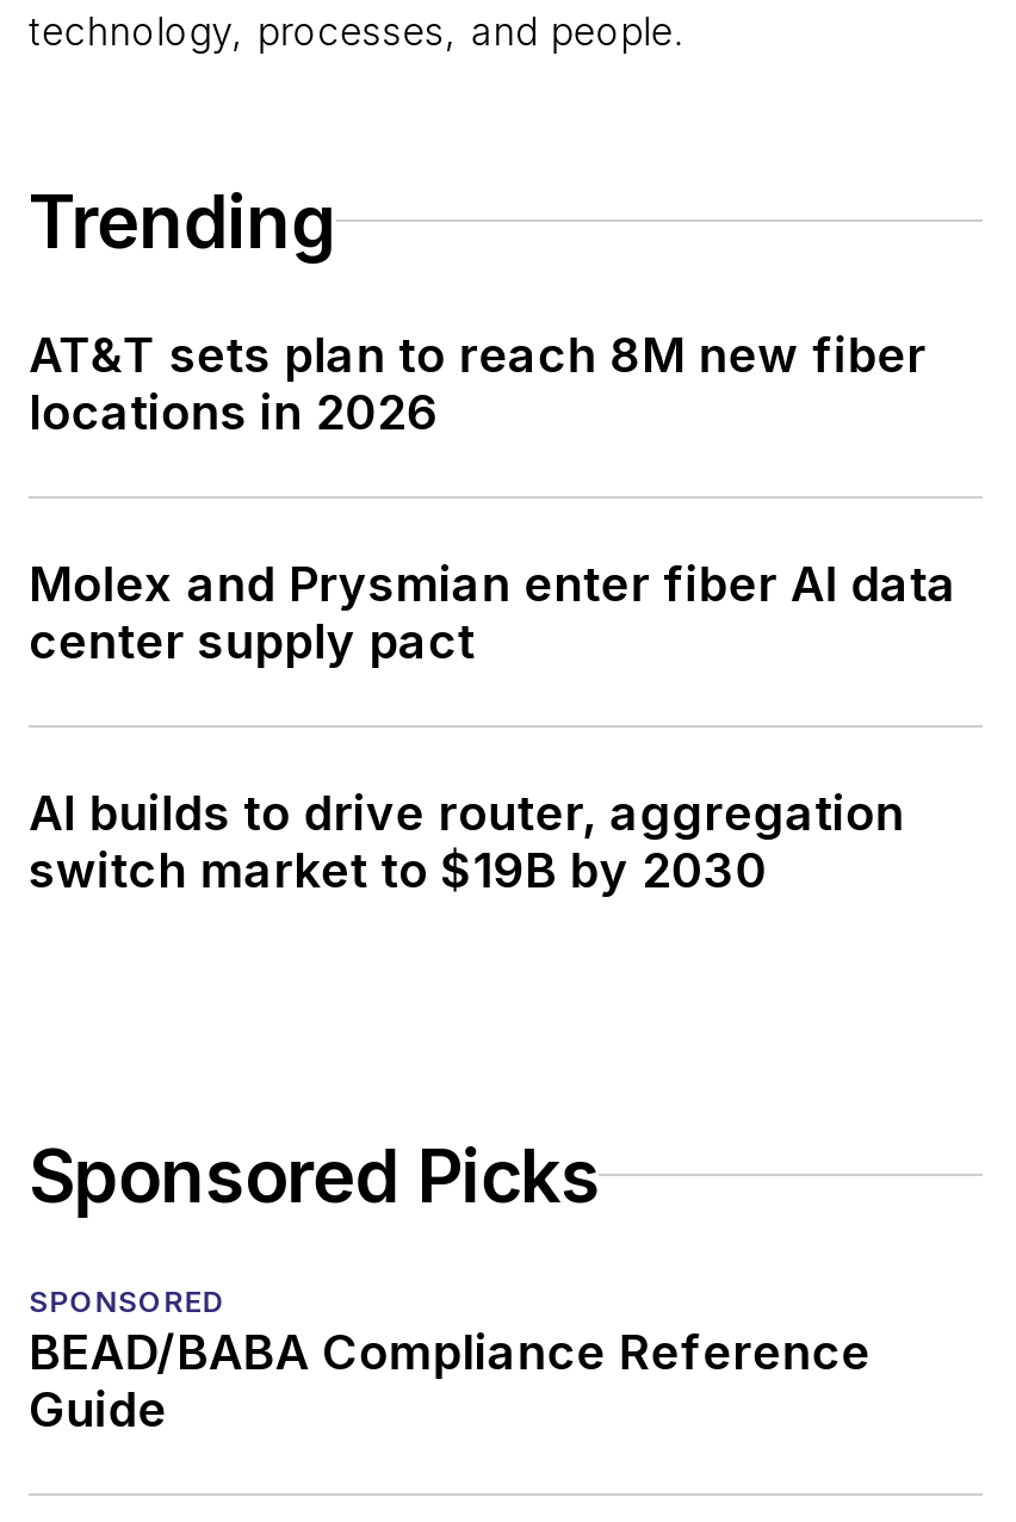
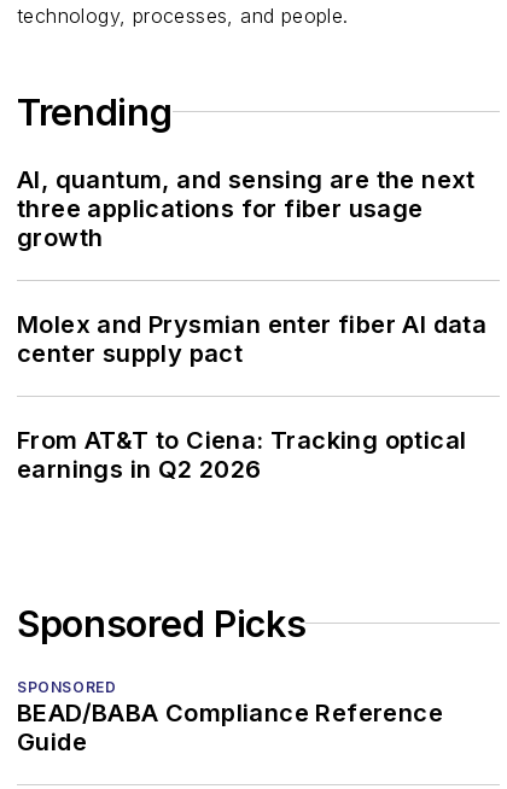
[29,326,926,440] AT&T sets plan to reach 8M new fiber | locations in 2026 -> [17,165,475,252] AI, quantum, and sensing are the next | three applications for fiber usage | growth
[29,784,904,898] AI builds to drive router, aggregation | switch market to $19B by 2030 -> [17,425,466,483] From AT&T to Ciena: Tracking optical | earnings in Q2 2026

